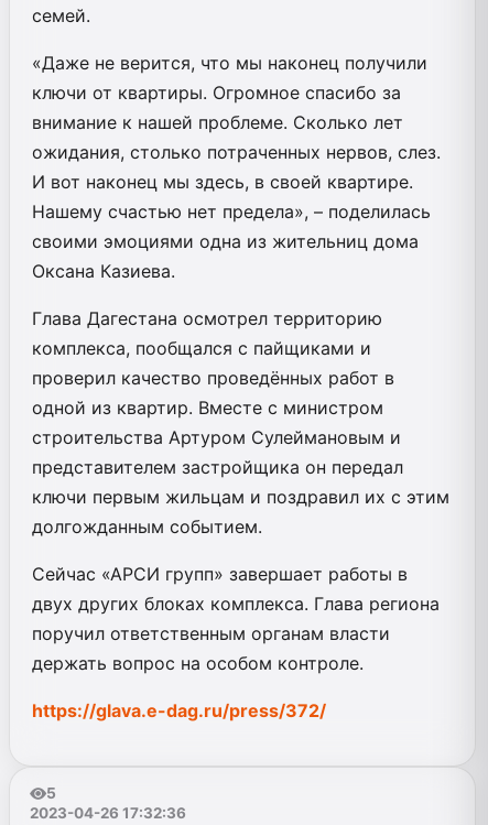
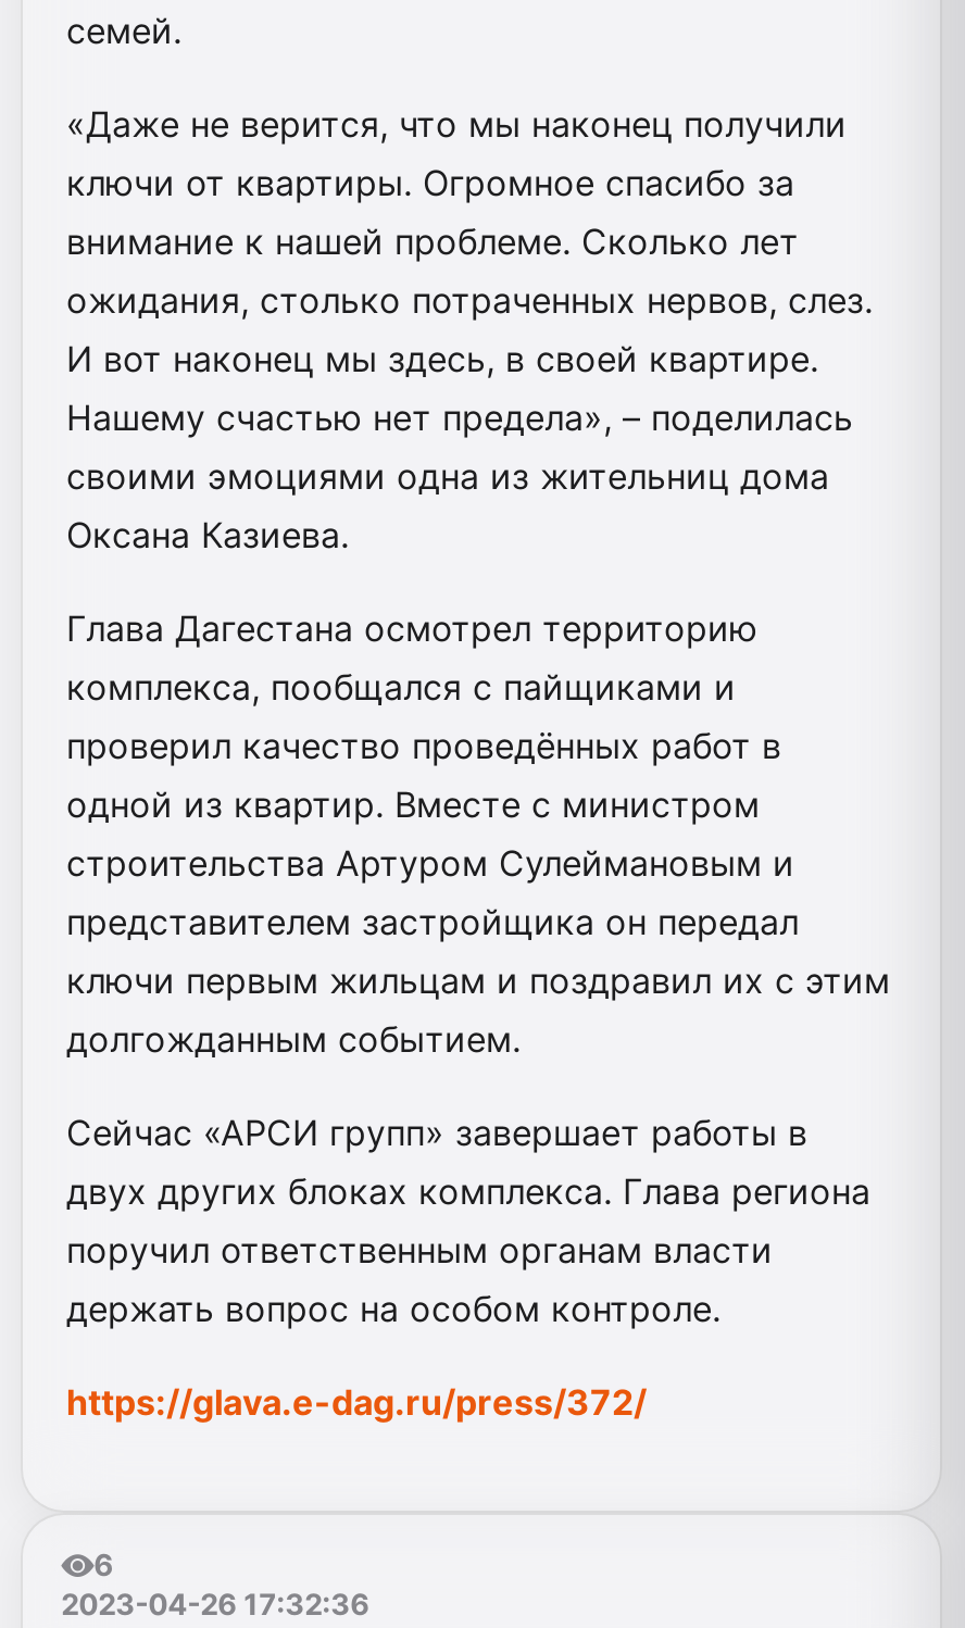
[46,784,56,802] 5 -> [94,1548,113,1582] 6

